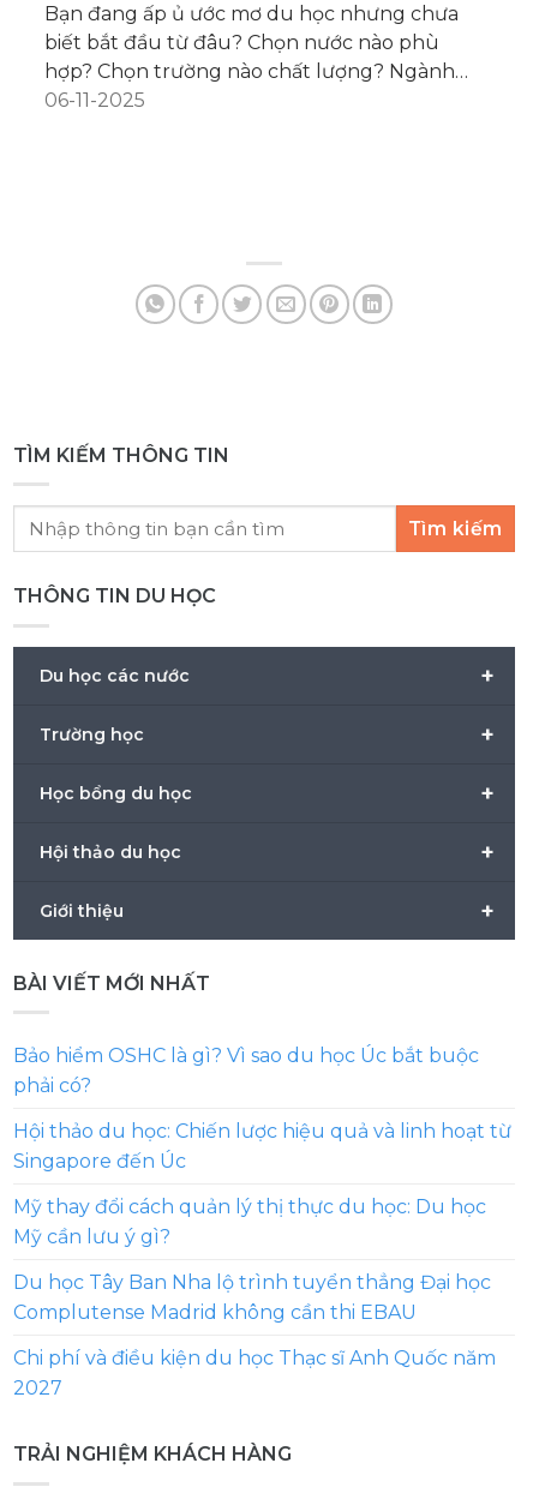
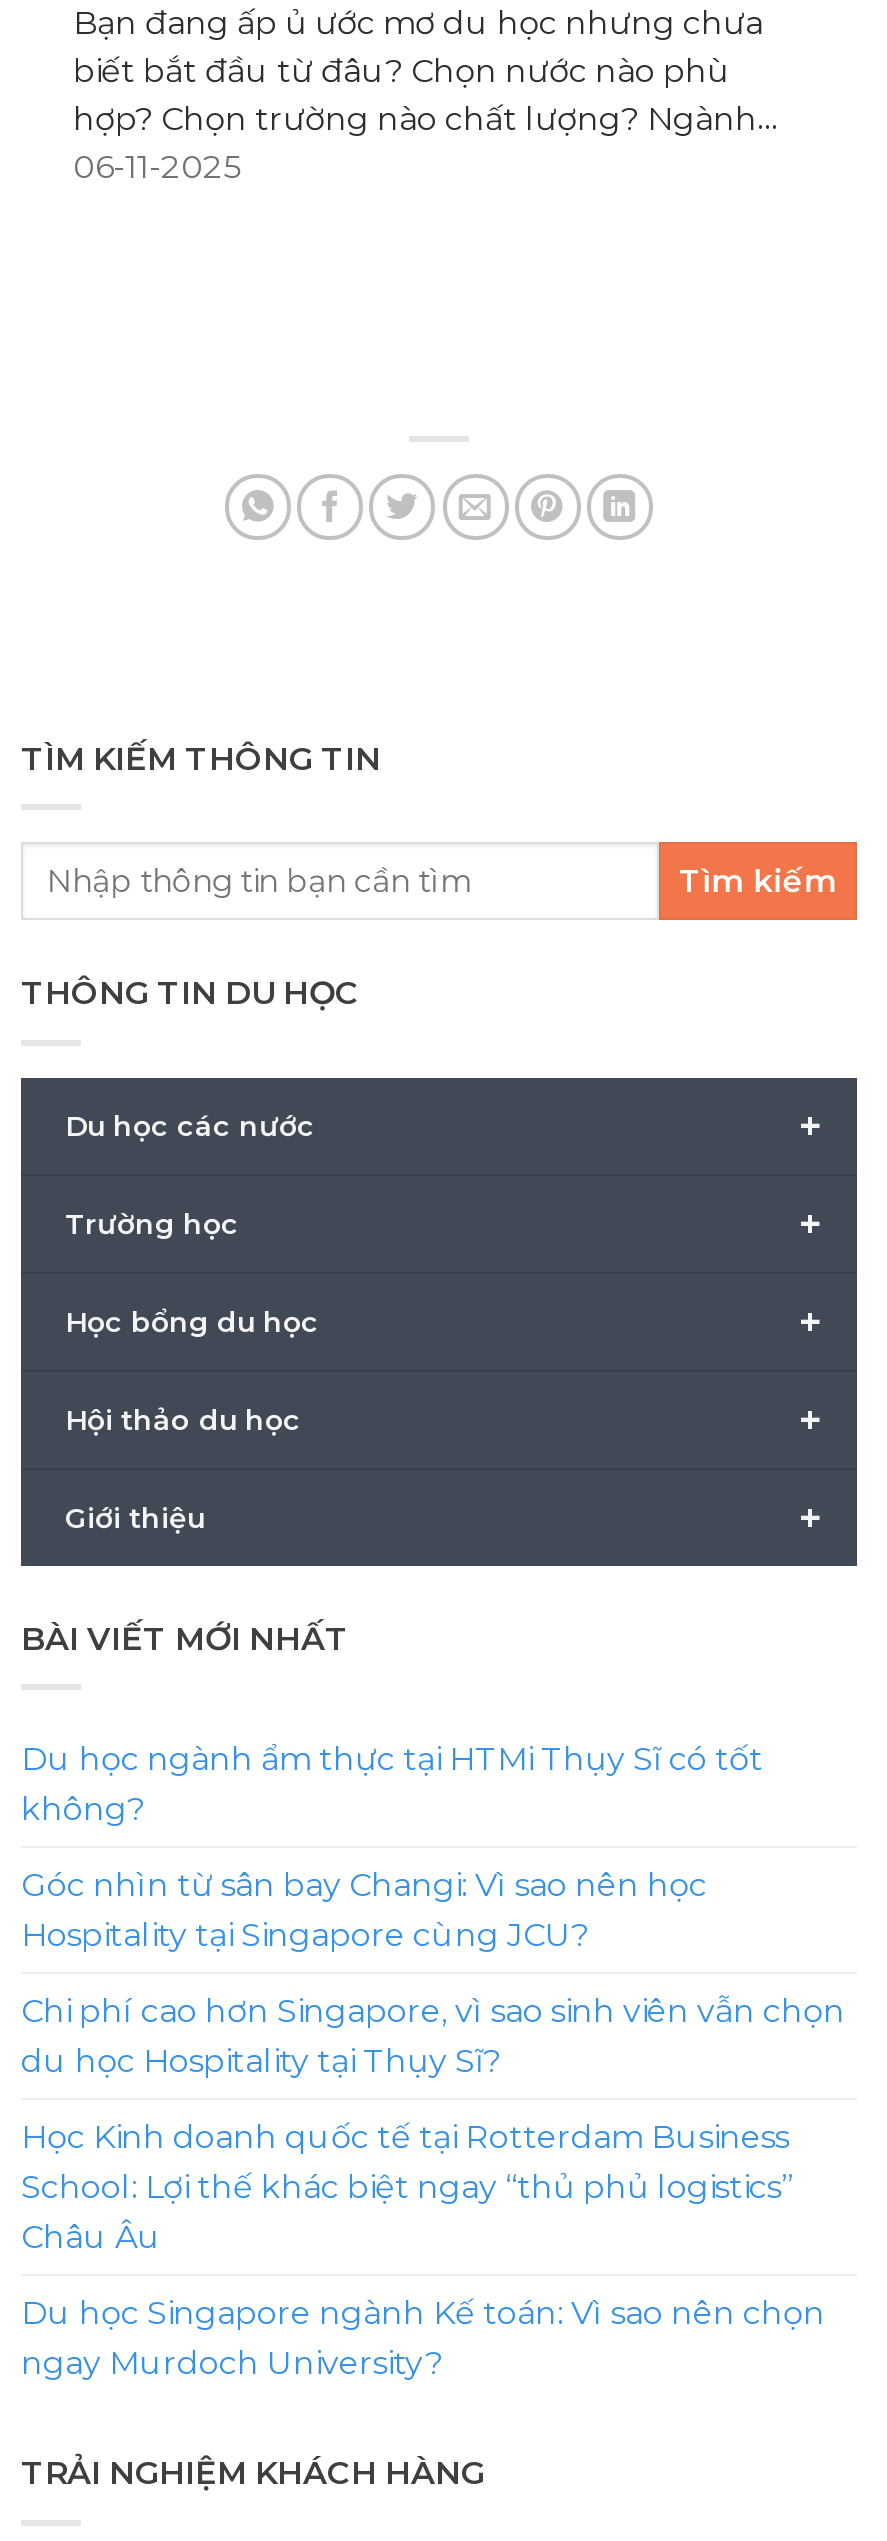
[13,1045,479,1097] Bảo hiểm OSHC là gì? Vì sao du học Úc bắt buộc | phải có? -> [21,1741,763,1829] Du học ngành ẩm thực tại HTMi Thụy Sĩ có tốt | không?
[13,1120,511,1173] Hội thảo du học: Chiến lược hiệu quả và linh hoạt từ | Singapore đến Úc -> [21,1867,707,1955] Góc nhìn từ sân bay Changi: Vì sao nên học | Hospitality tại Singapore cùng JCU?
[13,1196,486,1249] Mỹ thay đổi cách quản lý thị thực du học: Du học | Mỹ cần lưu ý gì? -> [21,1993,845,2081] Chi phí cao hơn Singapore, vì sao sinh viên vẫn chọn | du học Hospitality tại Thụy Sĩ?
[13,1271,491,1324] Du học Tây Ban Nha lộ trình tuyển thẳng Đại học | Complutense Madrid không cần thi EBAU -> [21,2119,793,2257] Học Kinh doanh quốc tế tại Rotterdam Business | School: Lợi thế khác biệt ngay “thủ phủ logistics” | Châu Âu
[13,1347,496,1400] Chi phí và điều kiện du học Thạc sĩ Anh Quốc năm | 2027 -> [21,2295,825,2383] Du học Singapore ngành Kế toán: Vì sao nên chọn | ngay Murdoch University?

